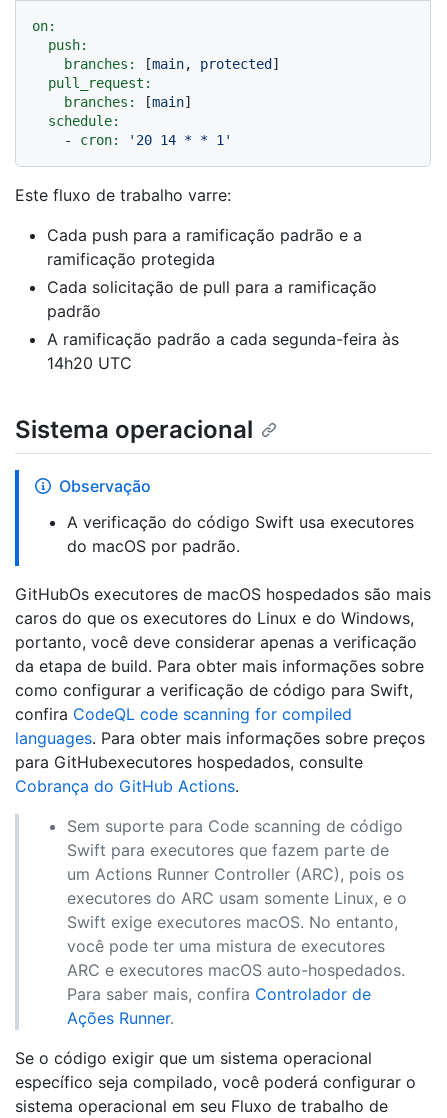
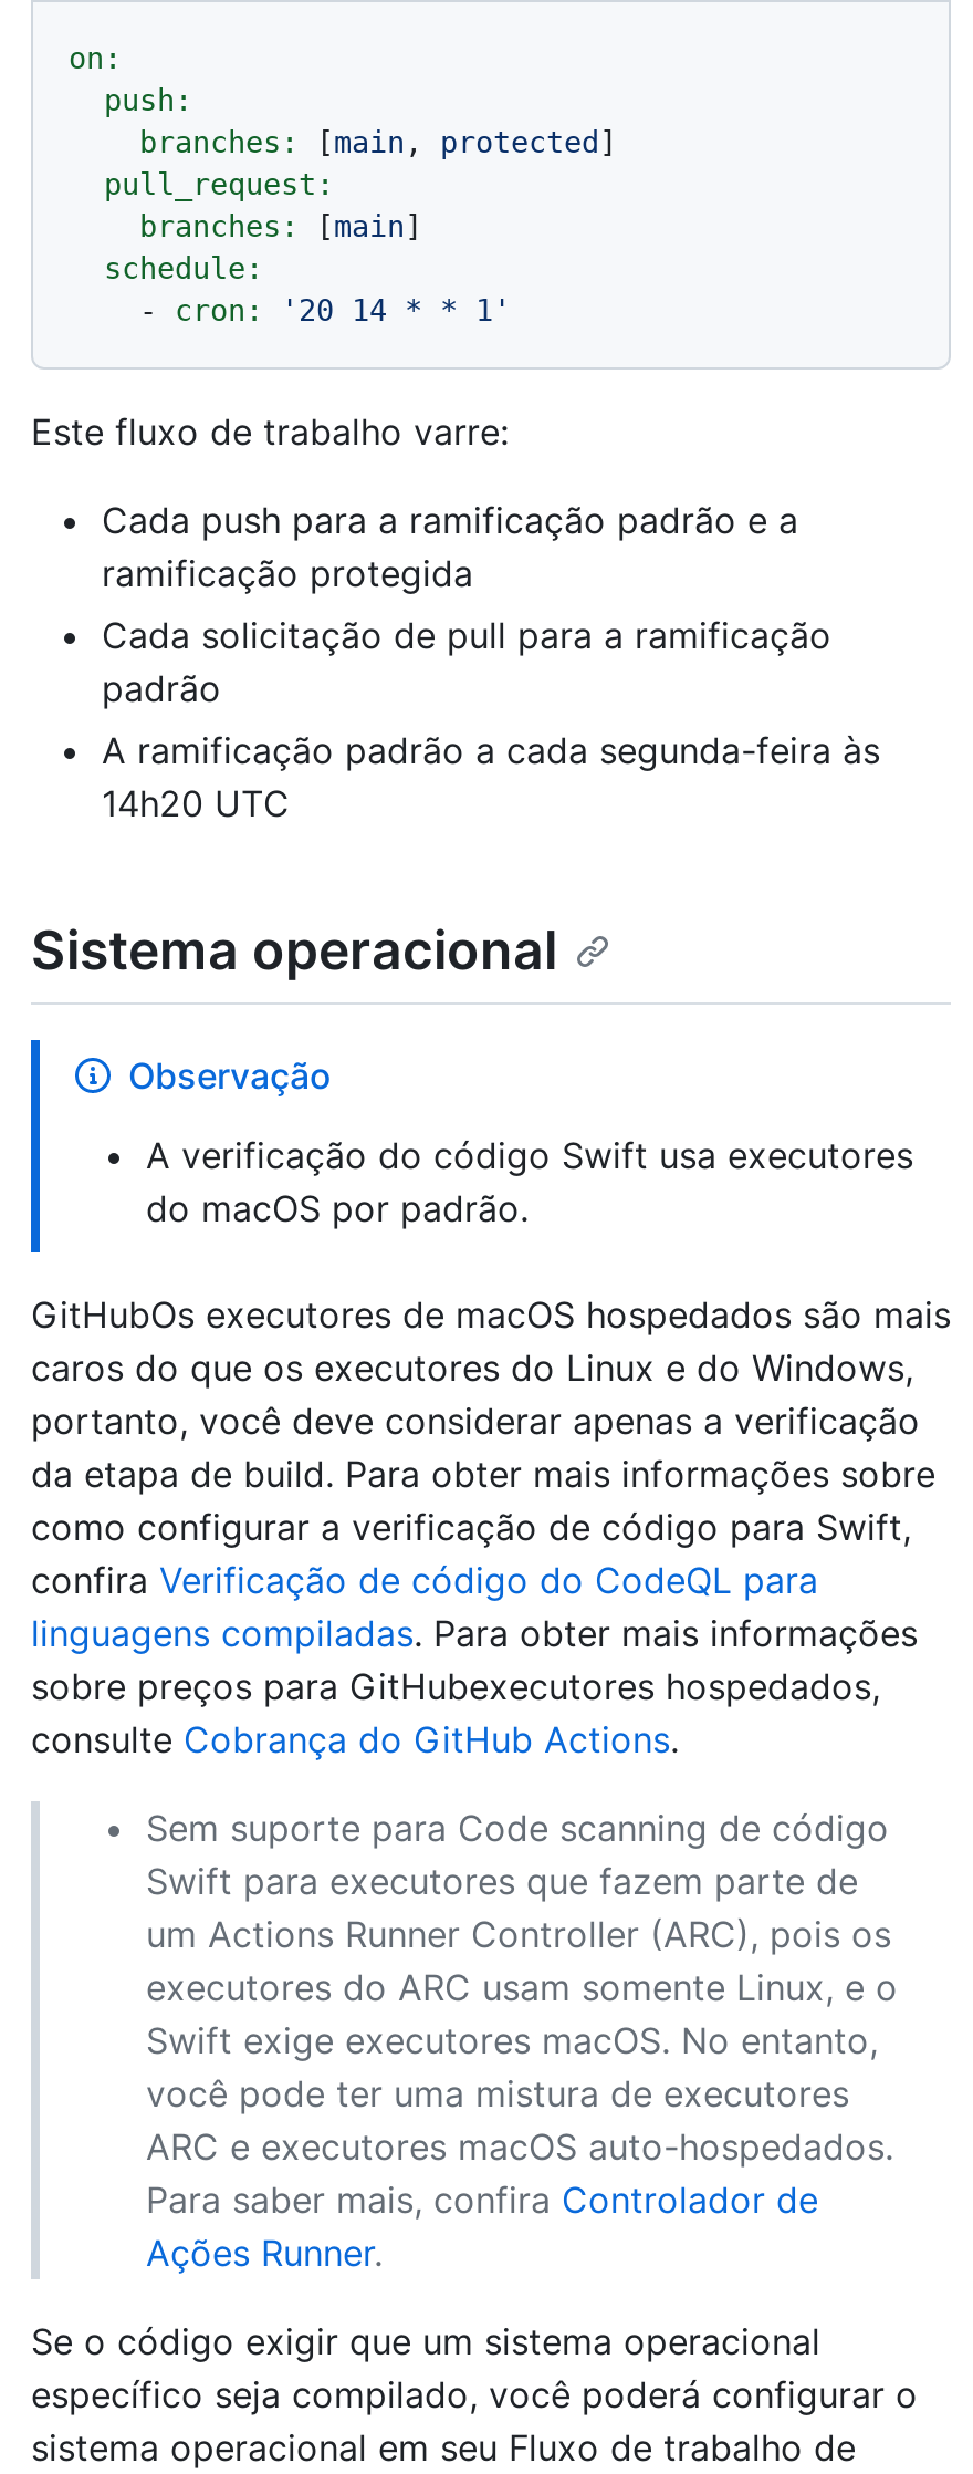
[15,704,425,796] confira CodeQL code scanning for compiled | languages. Para obter mais informações sobre preços | para GitHubexecutores hospedados, consulte | Cobrança do GitHub Actions. -> [31,1557,918,1761] confira Verificação de código do CodeQL para | linguagens compiladas. Para obter mais informações | sobre preços para GitHubexecutores hospedados, | consulte Cobrança do GitHub Actions.

